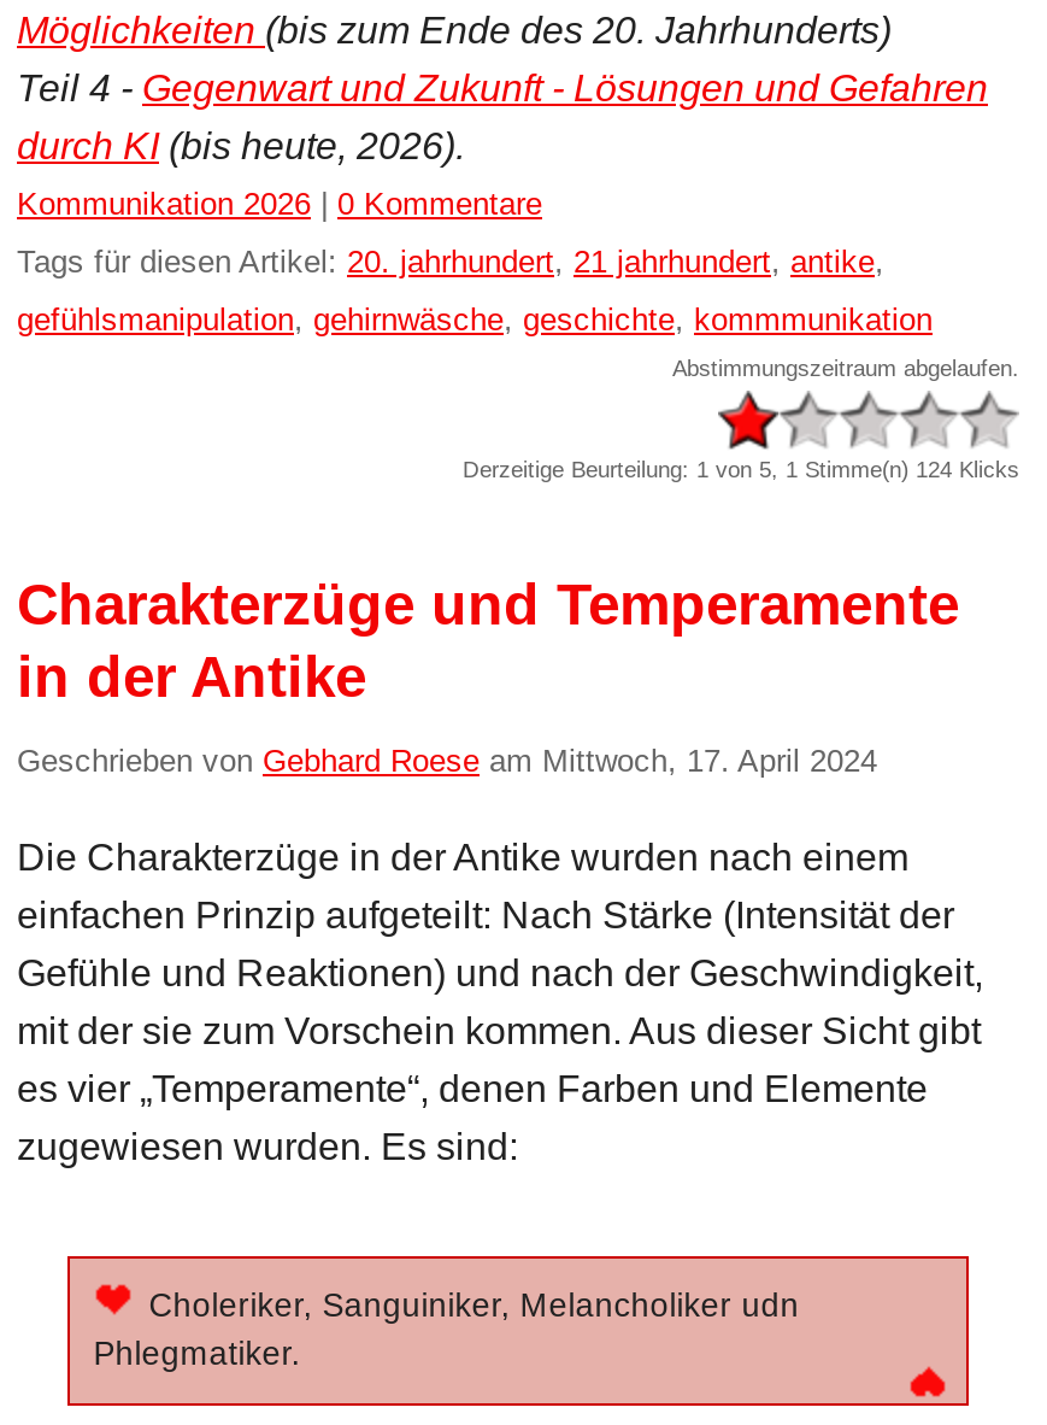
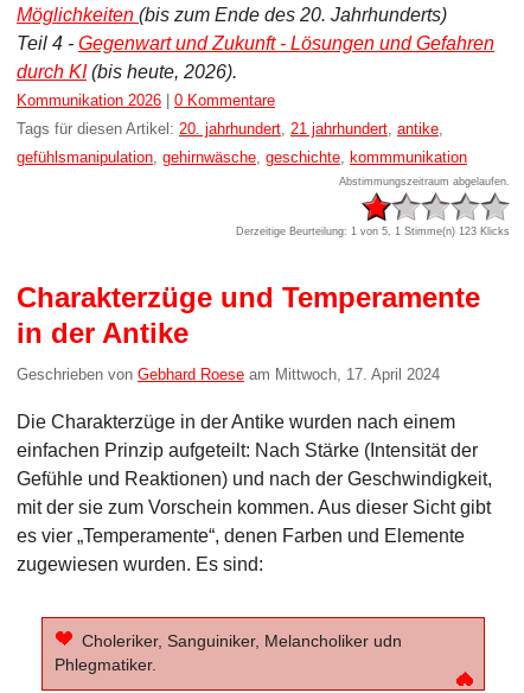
[463,459,1019,483] Derzeitige Beurteilung: 1 von 5, 1 Stimme(n) 124 Klicks -> [236,226,510,238] Derzeitige Beurteilung: 1 von 5, 1 Stimme(n) 123 Klicks

